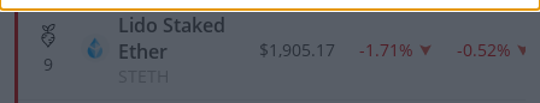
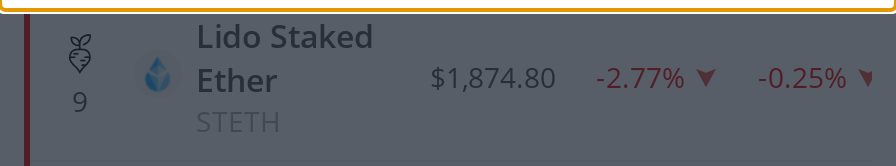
[259,38,335,61] $1,905.17 -> [430,58,556,96] $1,874.80
[359,38,418,61] -1.71% -> [596,58,694,96] -2.77%
[457,38,516,61] -0.52% -> [758,58,856,96] -0.25%

